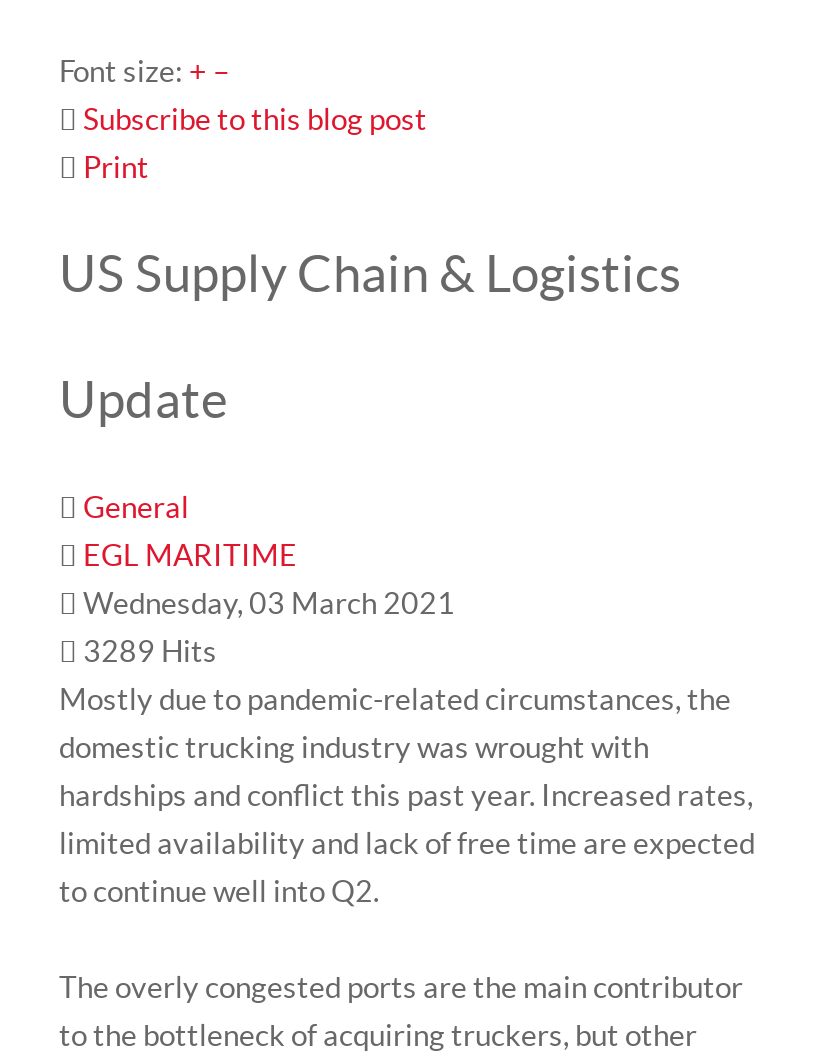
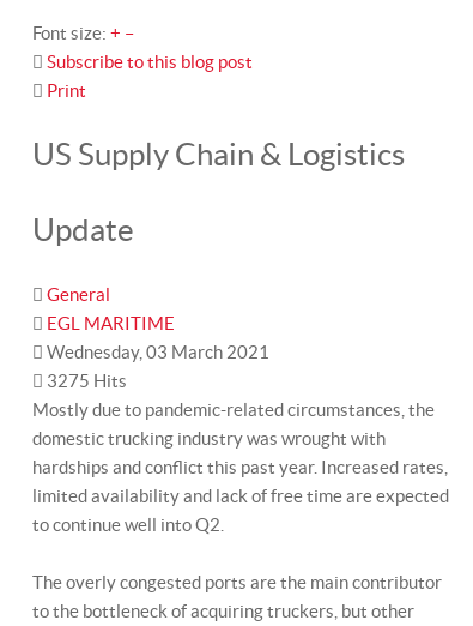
[83,634,217,668] 3289 Hits -> [47,371,127,391] 3275 Hits

